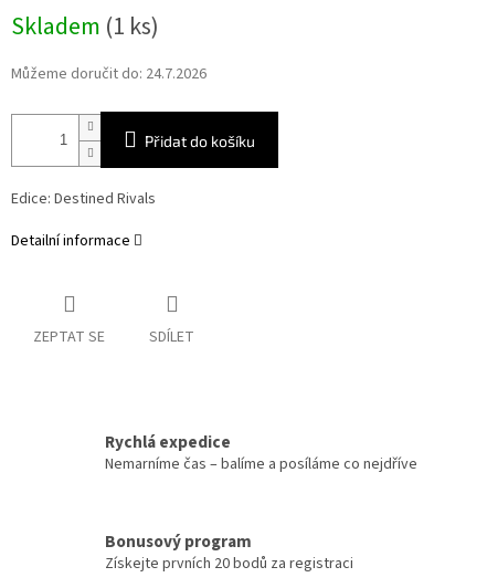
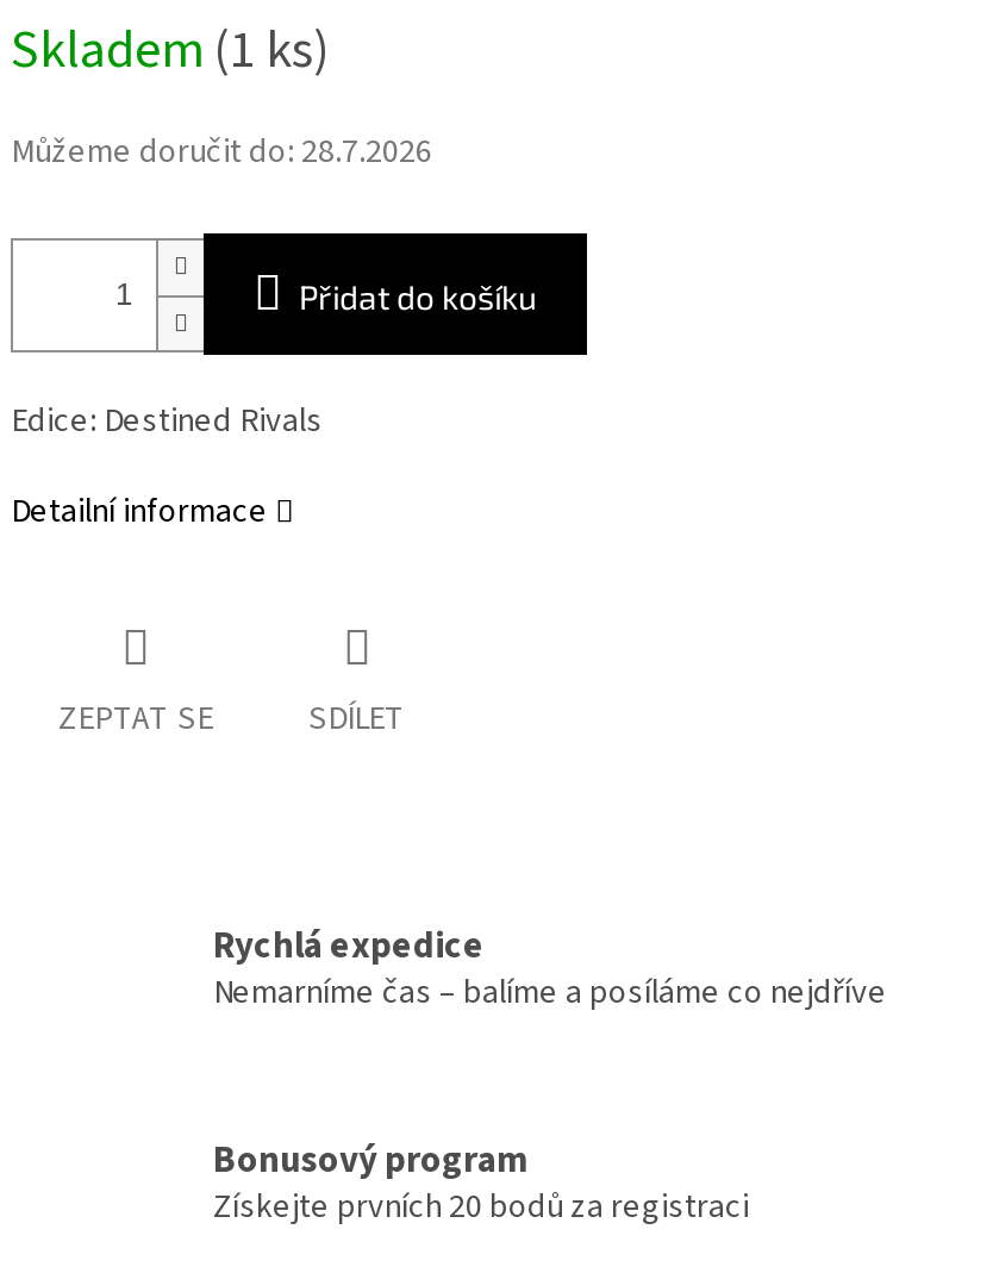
[11,63,207,86] Můžeme doručit do: 24.7.2026 -> [11,130,432,177] Můžeme doručit do: 28.7.2026

